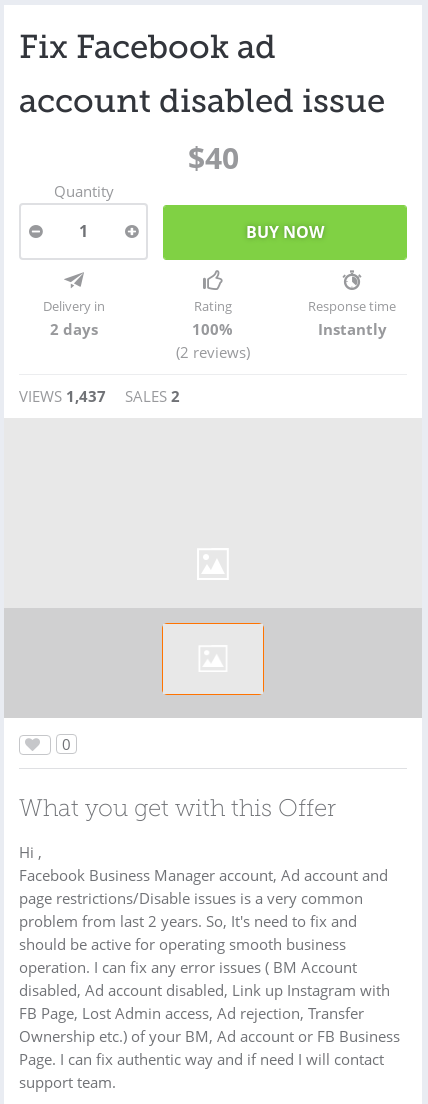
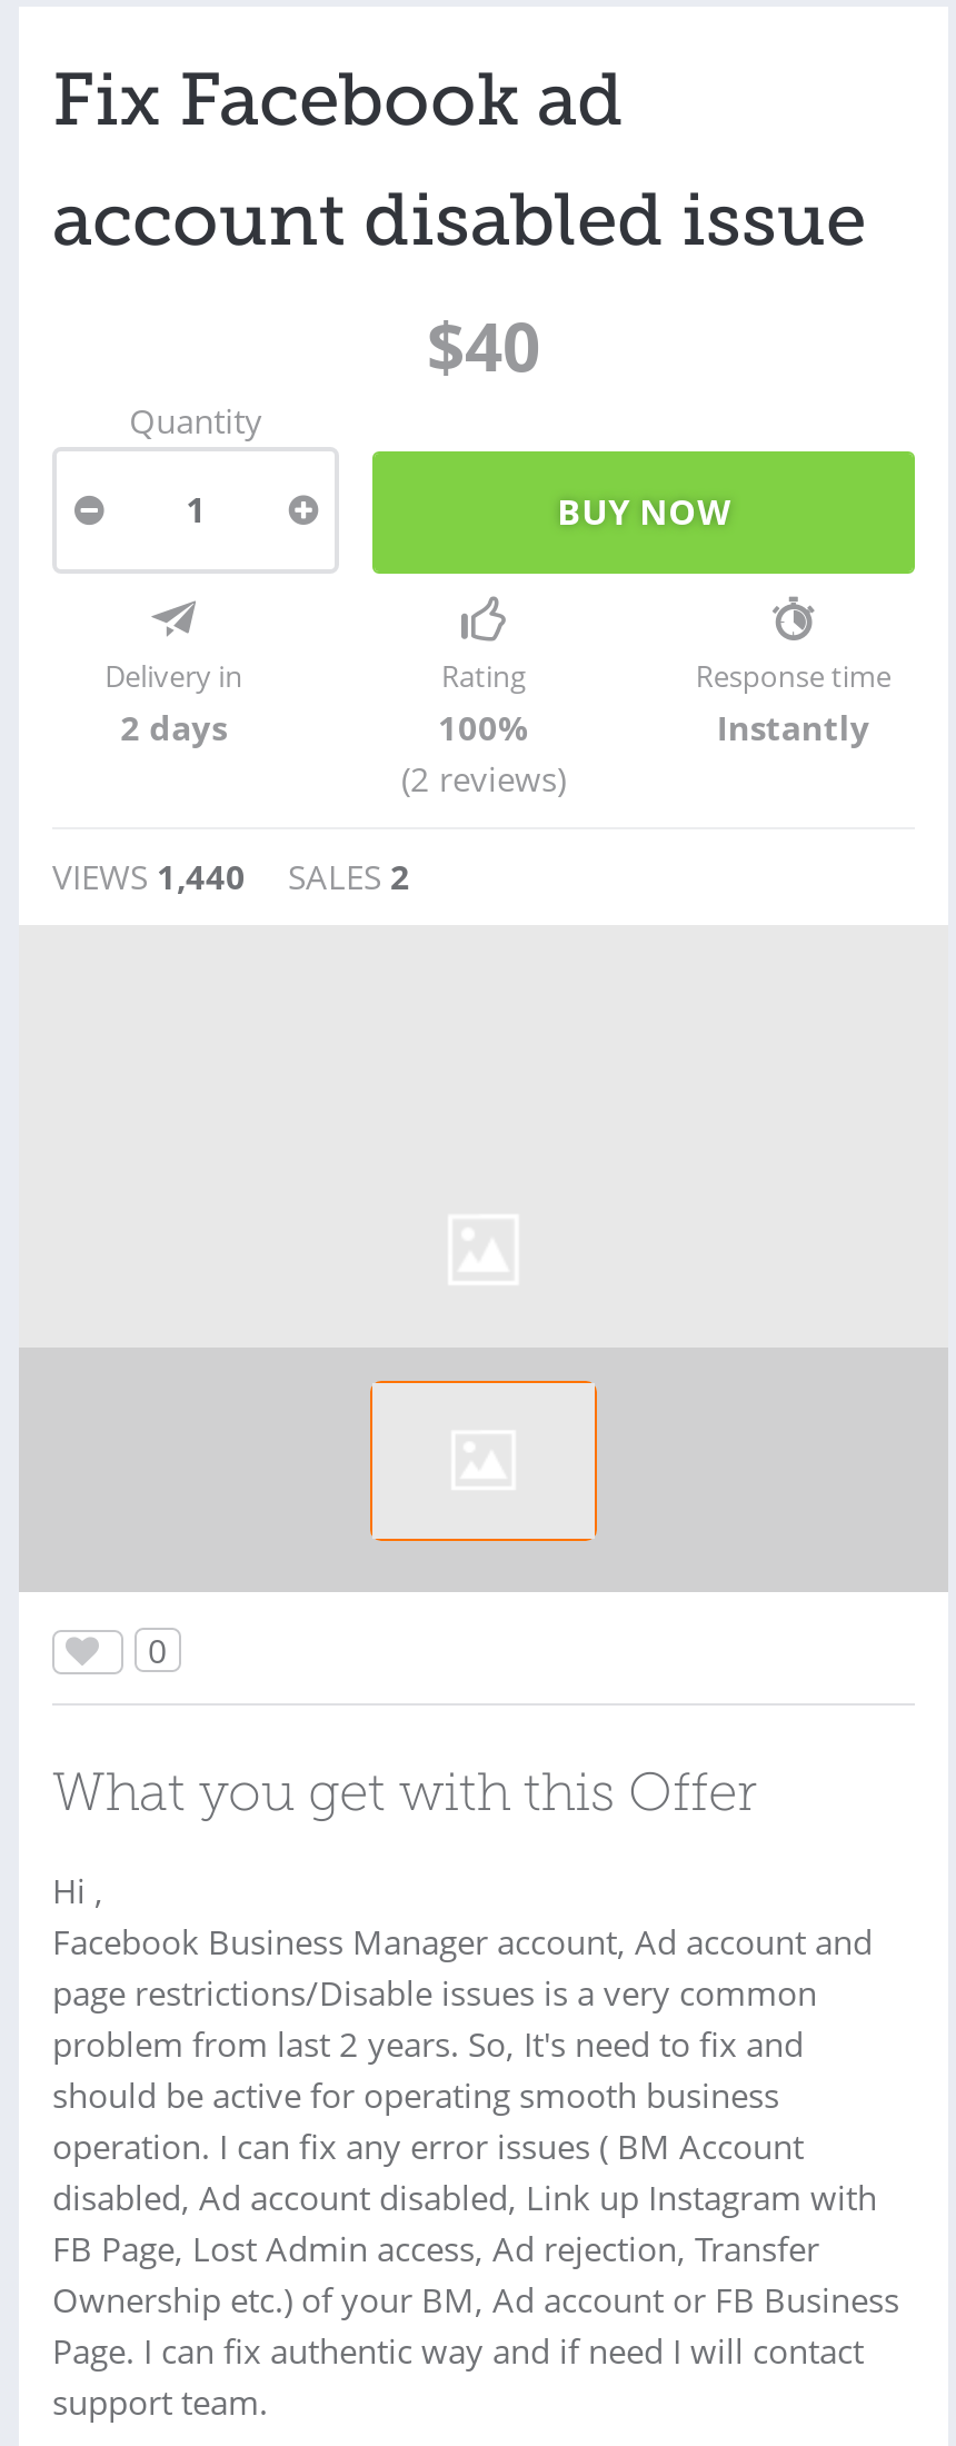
[19,386,180,406] VIEWS 1,437 SALES 2 -> [52,854,410,898] VIEWS 1,440 SALES 2

